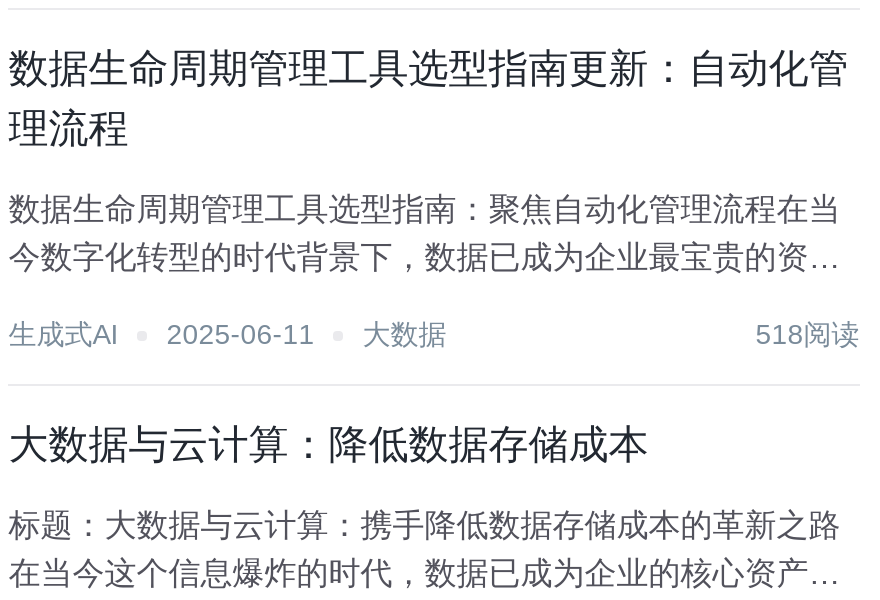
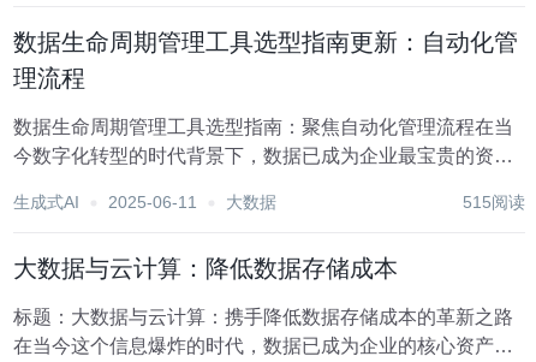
[756,318,860,350] 518阅读 -> [462,192,525,212] 515阅读

